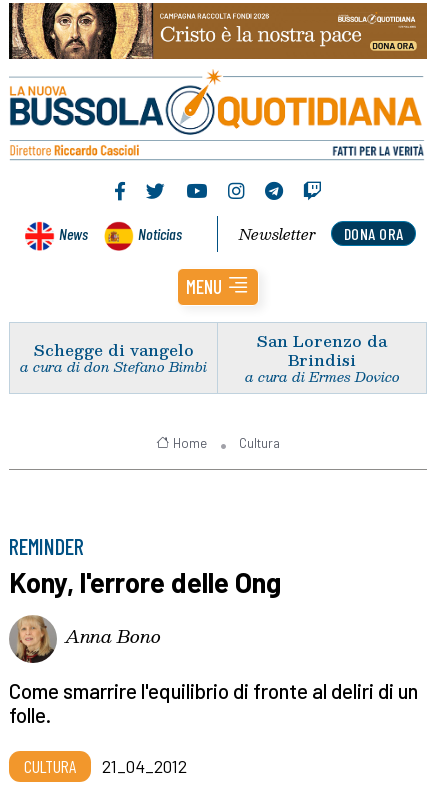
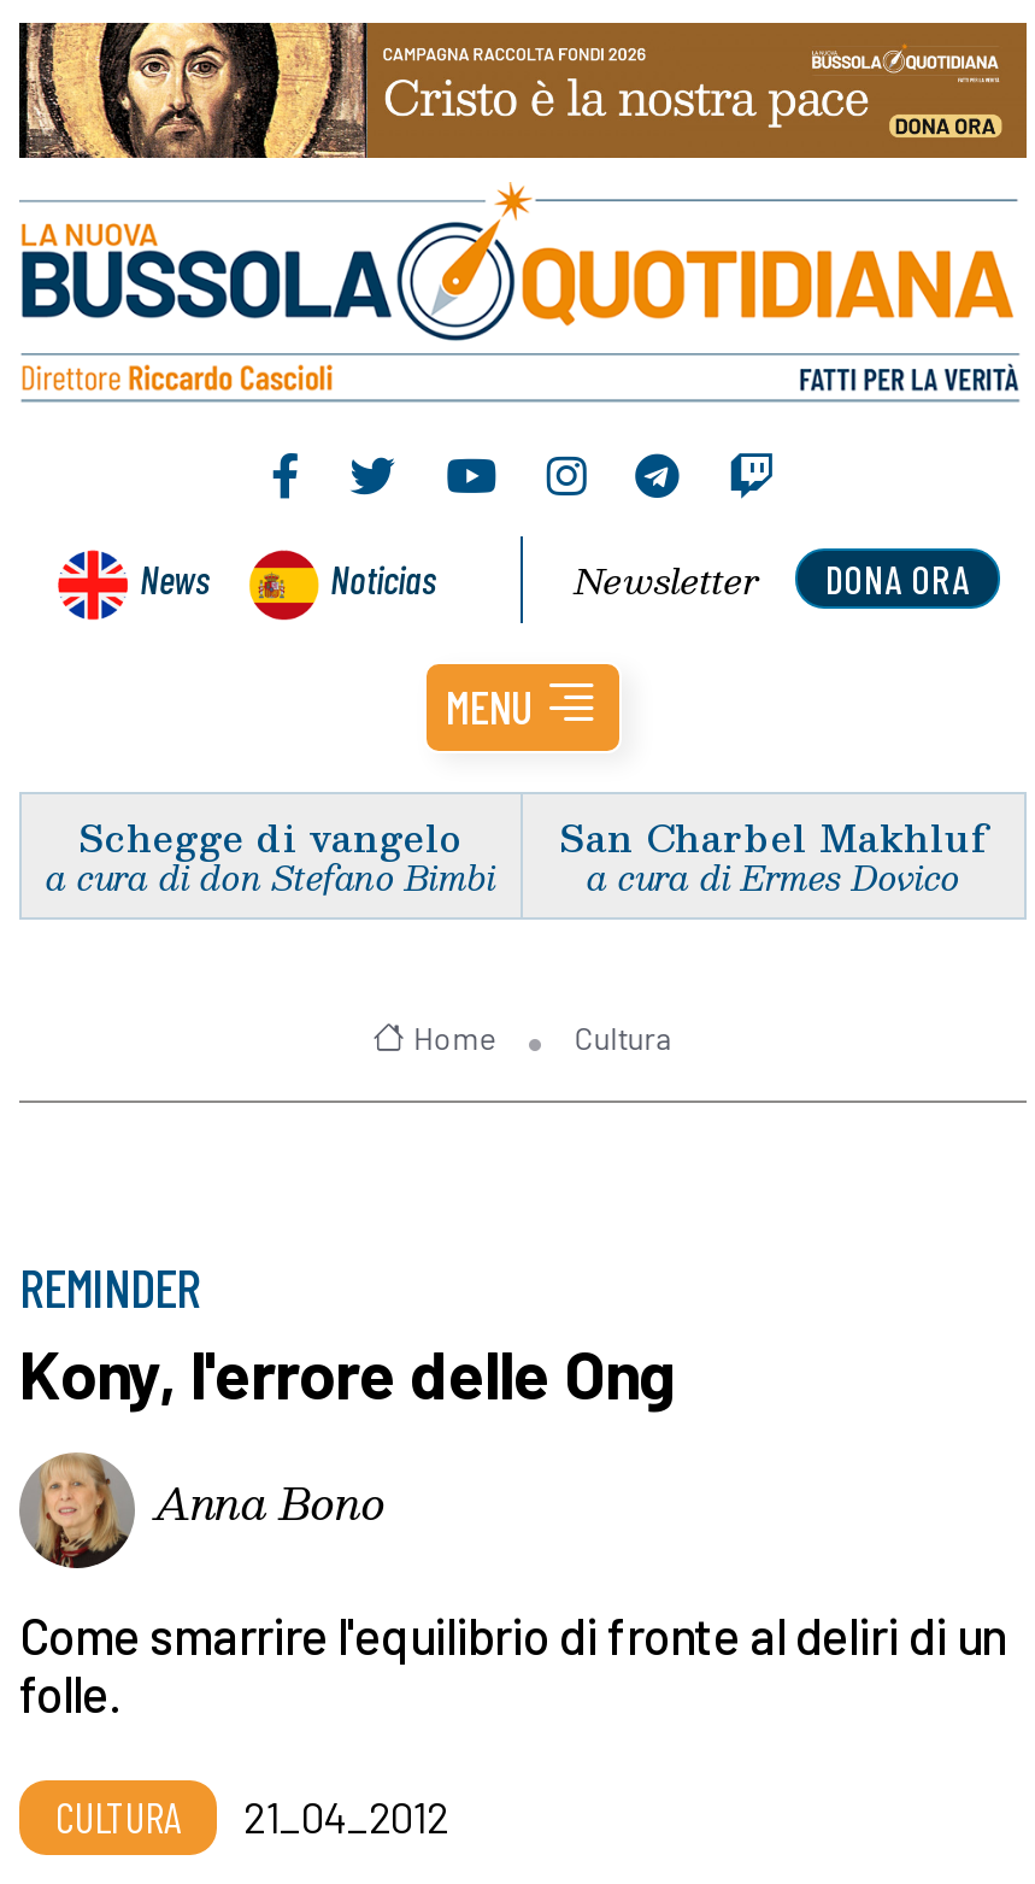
[257,328,387,372] San Lorenzo da | Brindisi -> [559,805,988,866] San Charbel Makhluf

